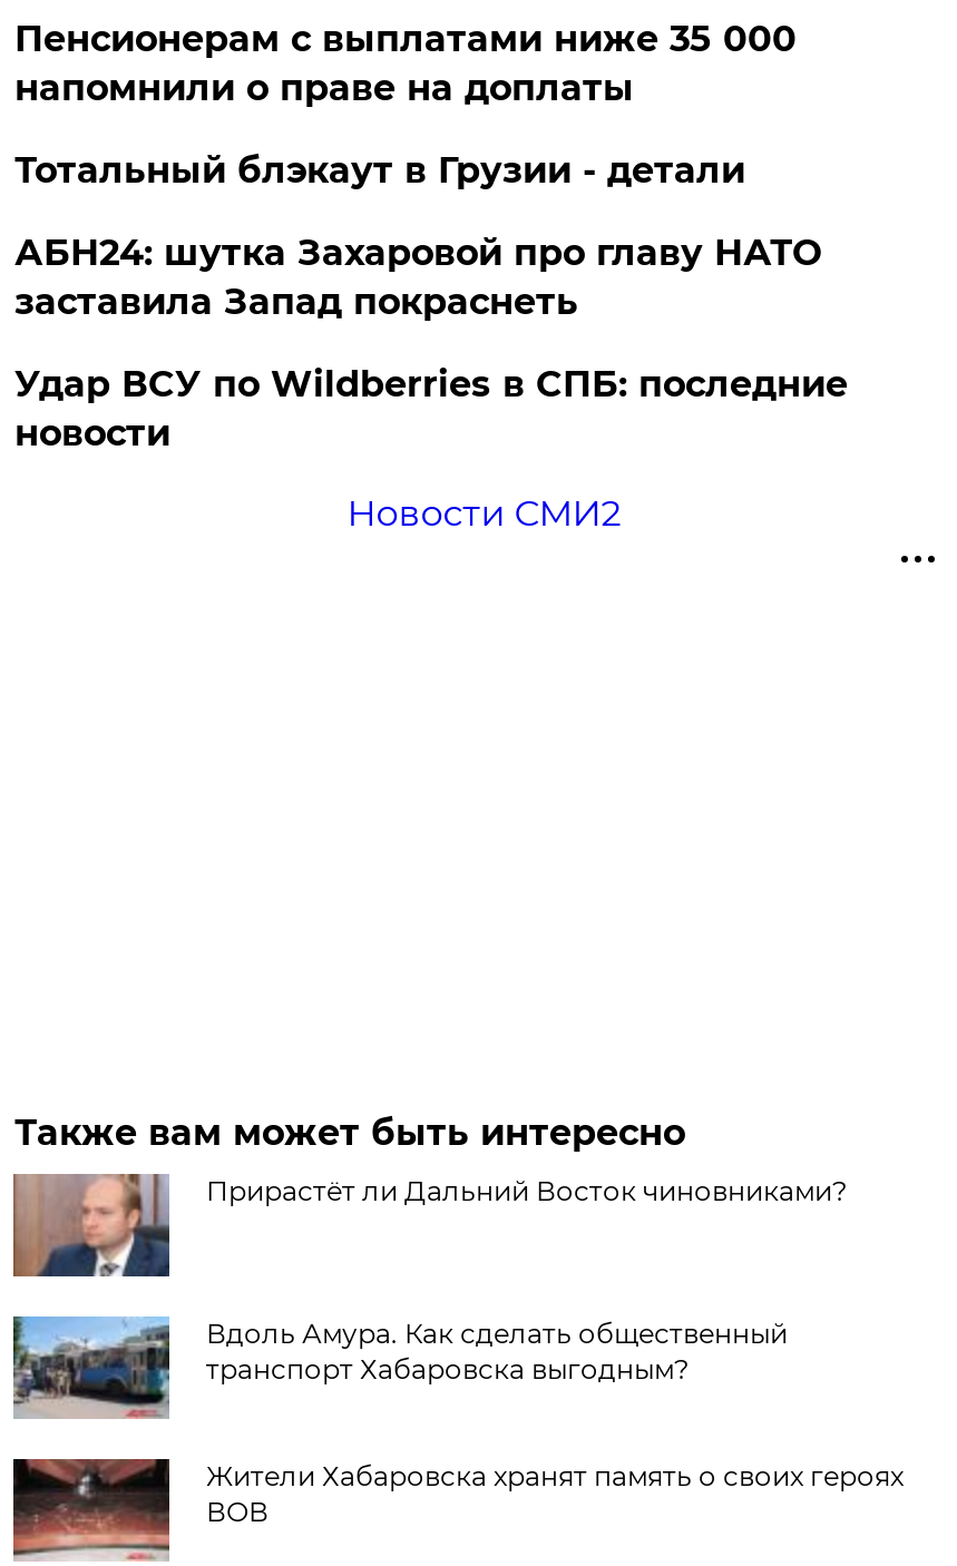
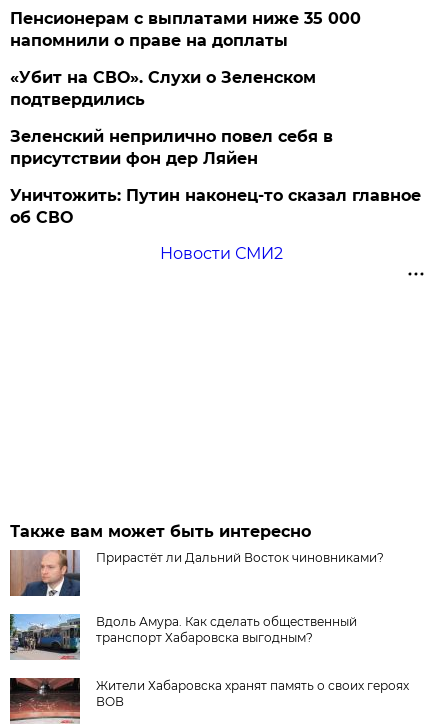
[14,150,745,192] Тотальный блэкаут в Грузии - детали -> [10,68,316,109] «Убит на СВО». Слухи о Зеленском | подтвердились
[14,232,821,323] АБН24: шутка Захаровой про главу НАТО | заставила Запад покраснеть -> [10,127,333,168] Зеленский неприлично повел cебя в | присутствии фон дер Ляйен
[14,364,848,455] Удар ВСУ по Wildberries в СПБ: последние | новости -> [10,186,421,227] Уничтожить: Путин наконец-то сказал главное | об СВО

